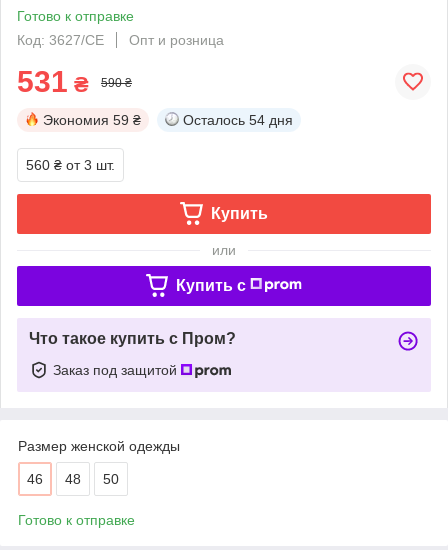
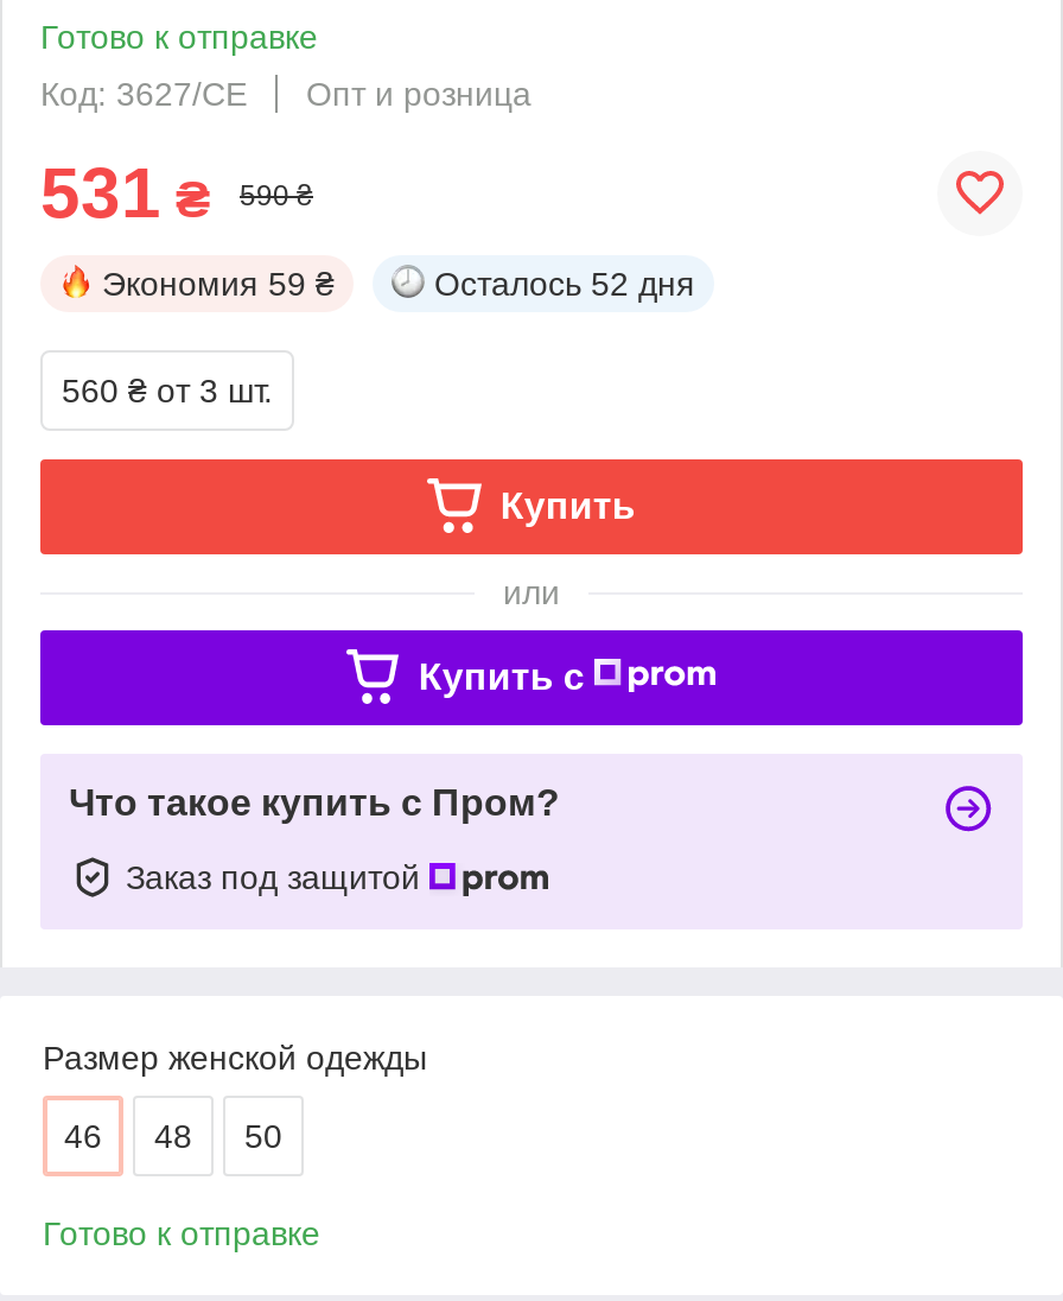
[183,112,293,128] Осталось 54 дня -> [434,264,695,302] Осталось 52 дня

